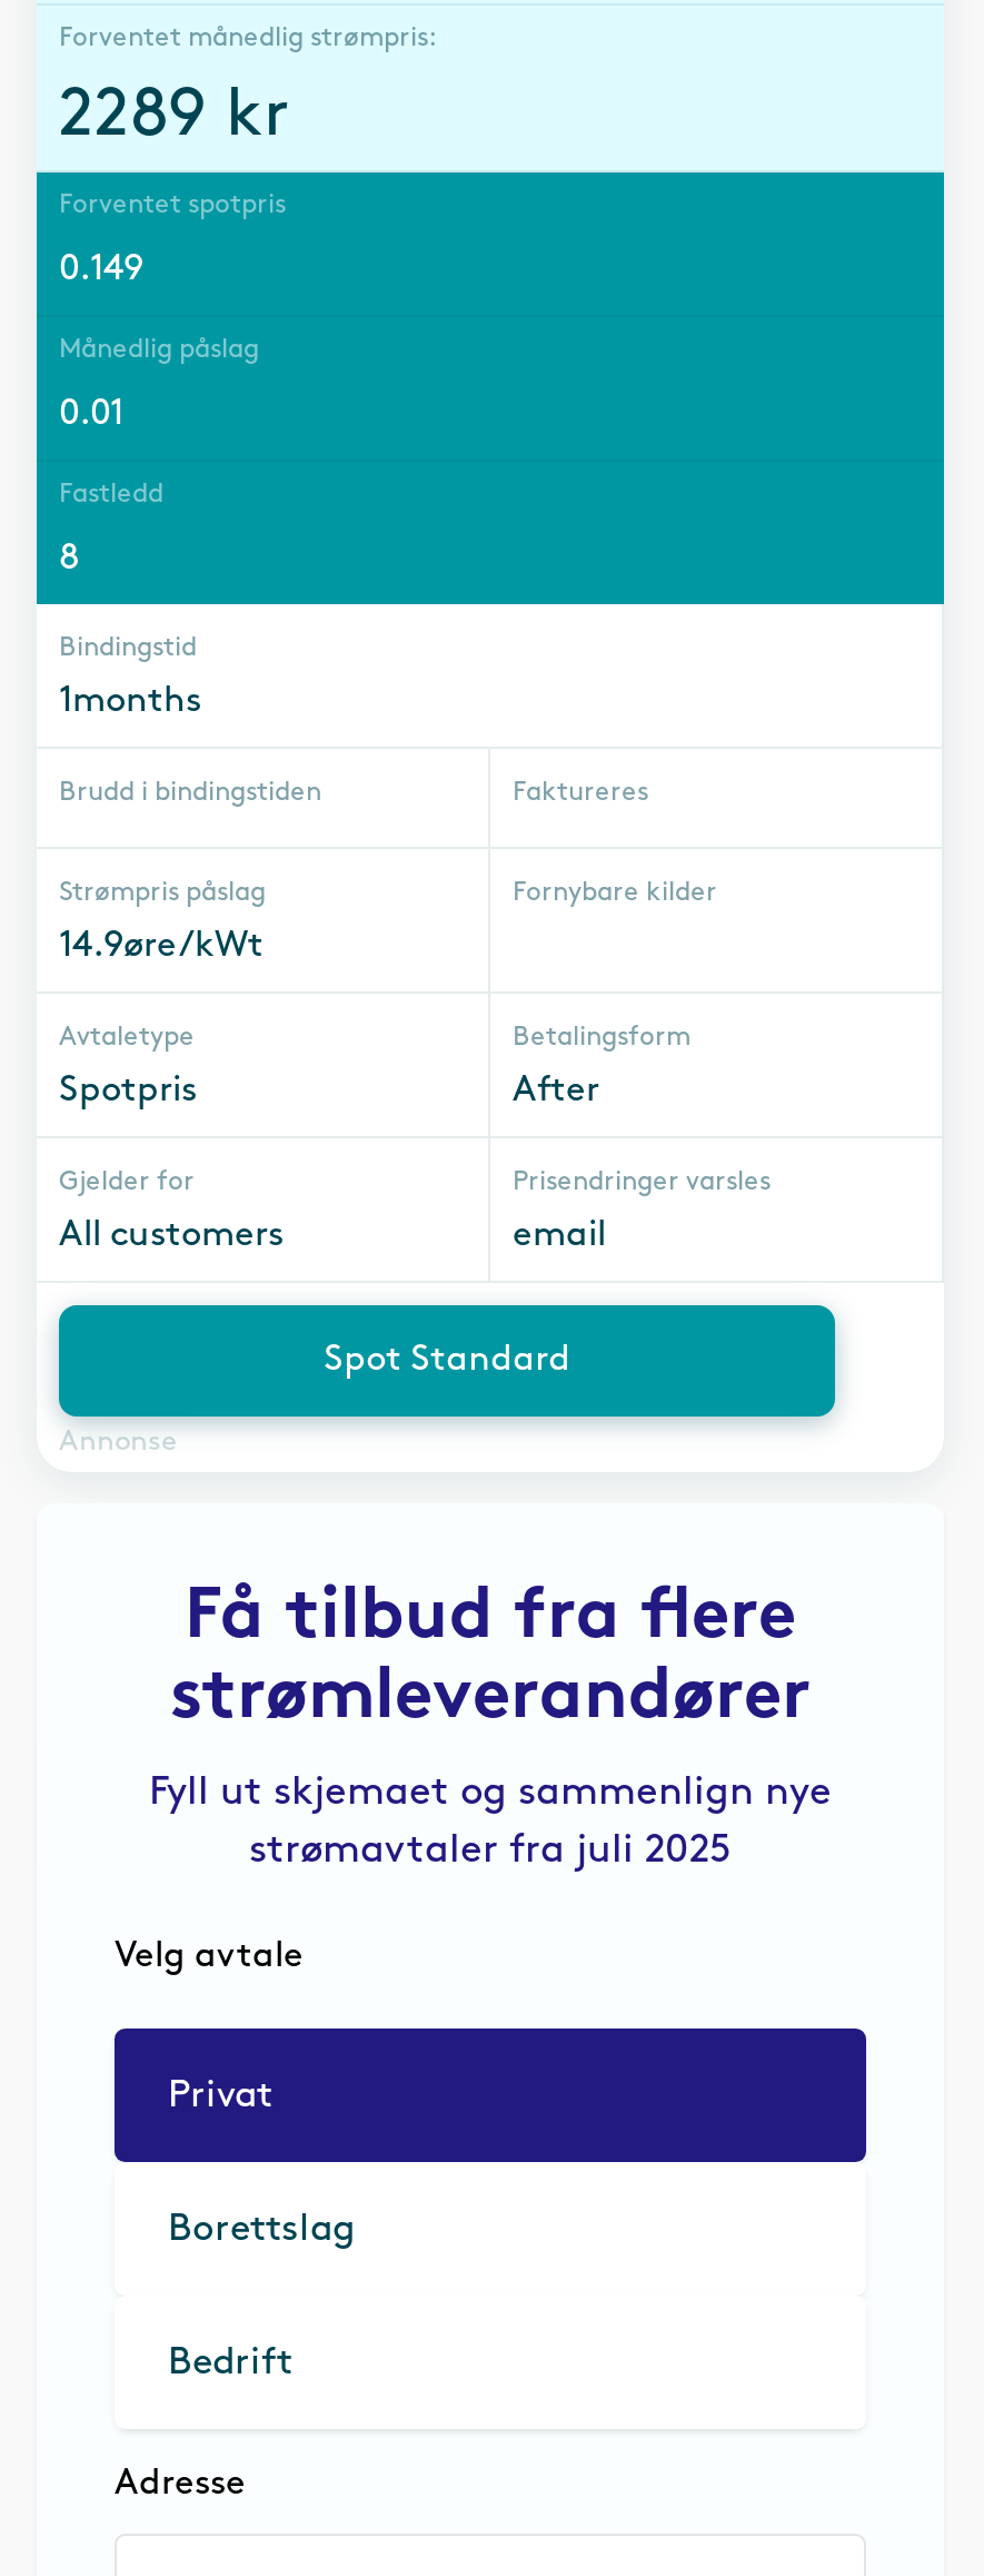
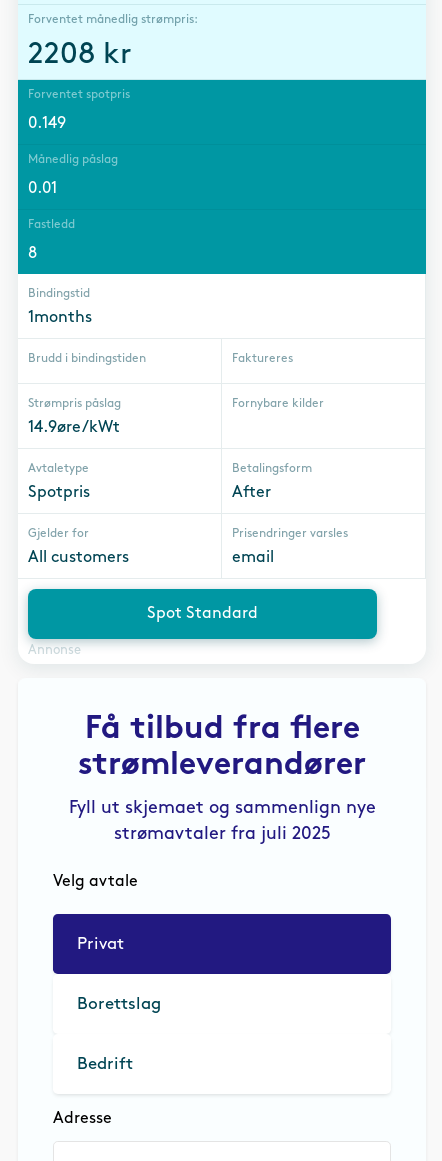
[59,83,290,146] 2289 kr -> [28,40,132,68] 2208 kr

